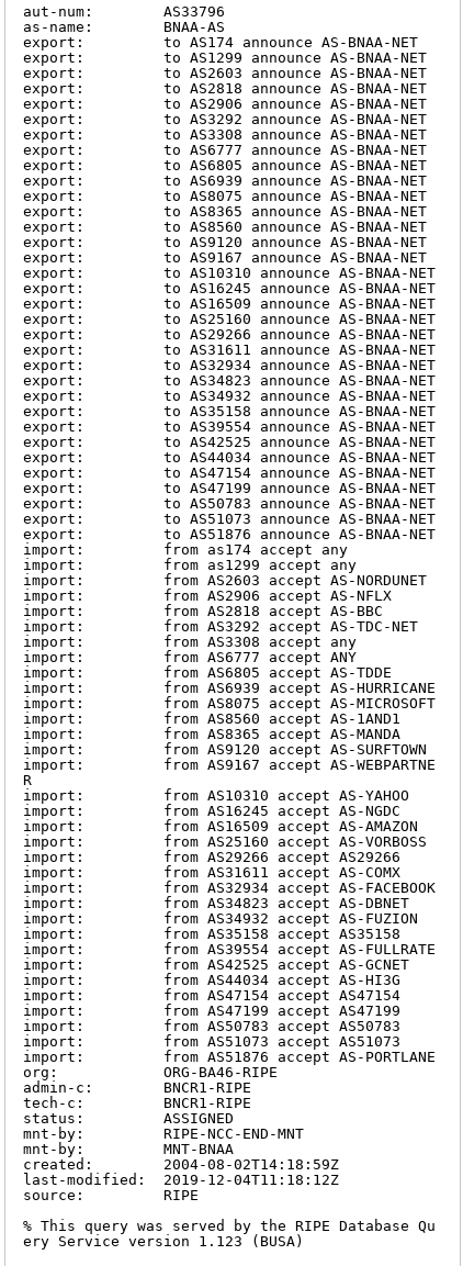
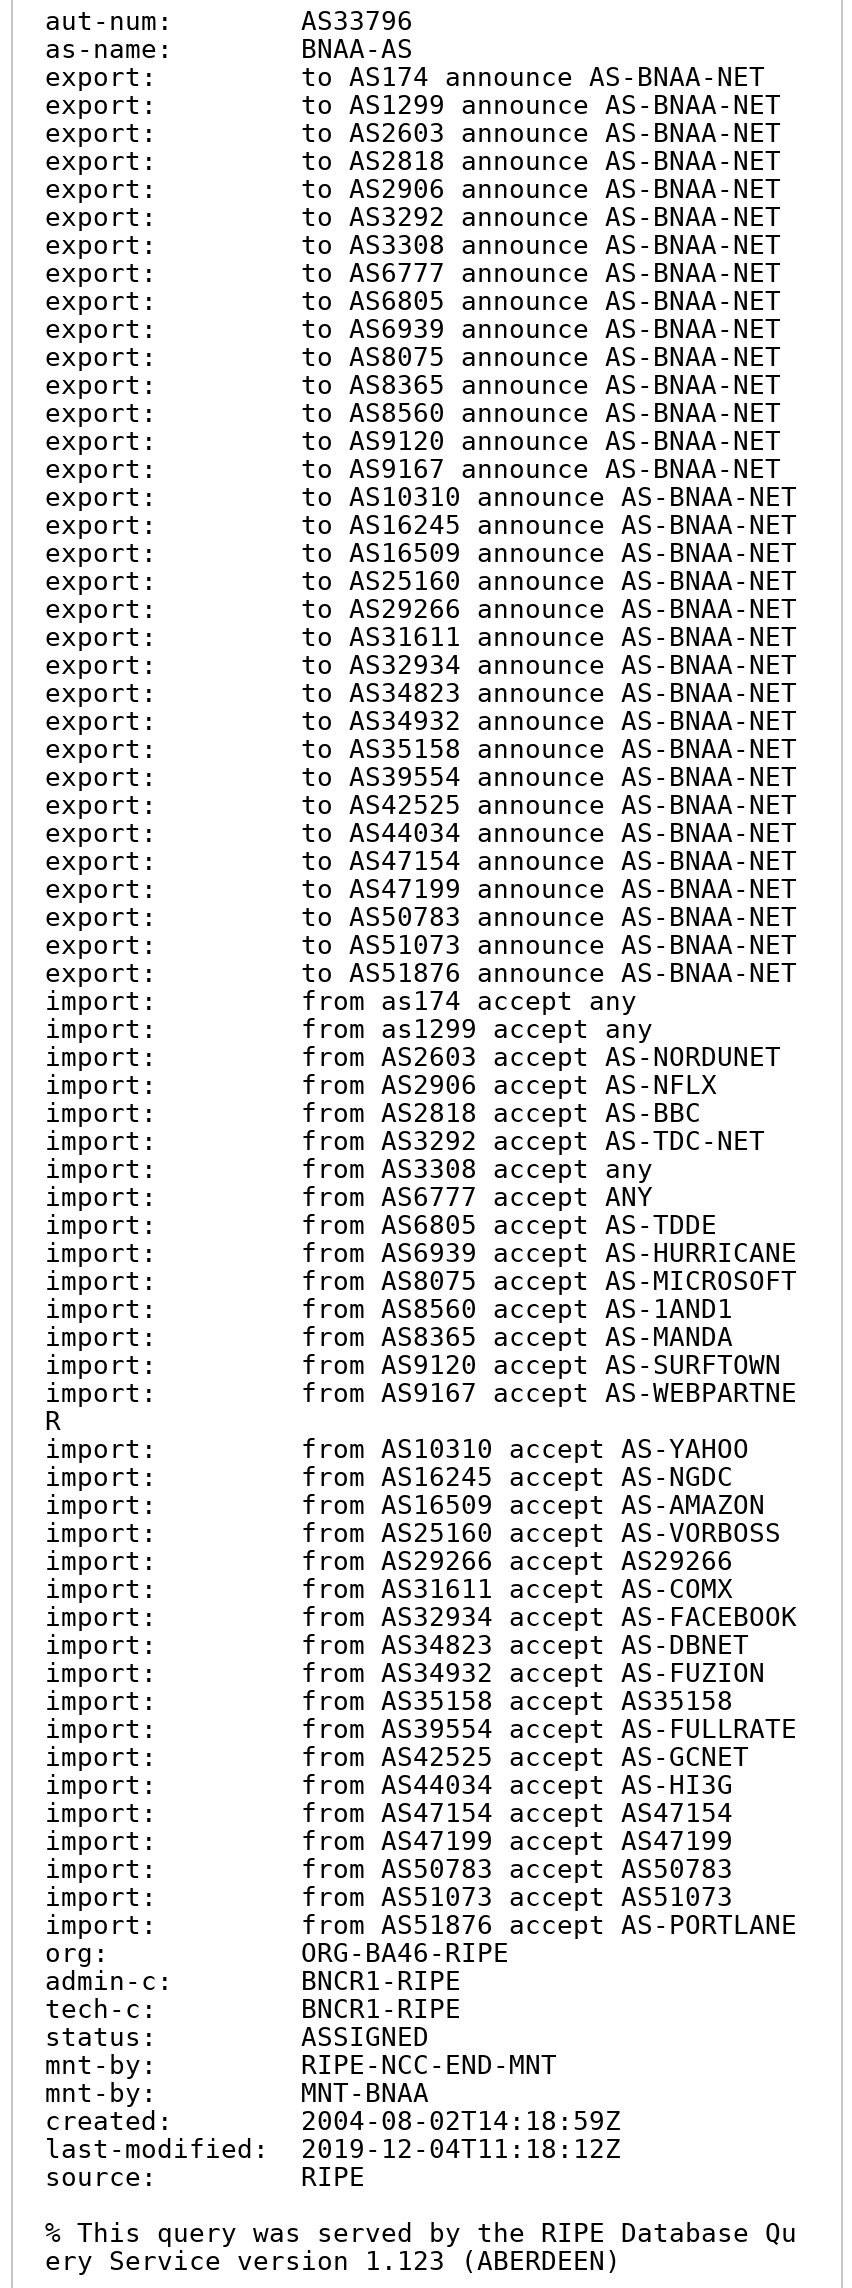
[23,1233,304,1250] ery Service version 1.123 (BUSA) -> [45,2246,621,2276] ery Service version 1.123 (ABERDEEN)

